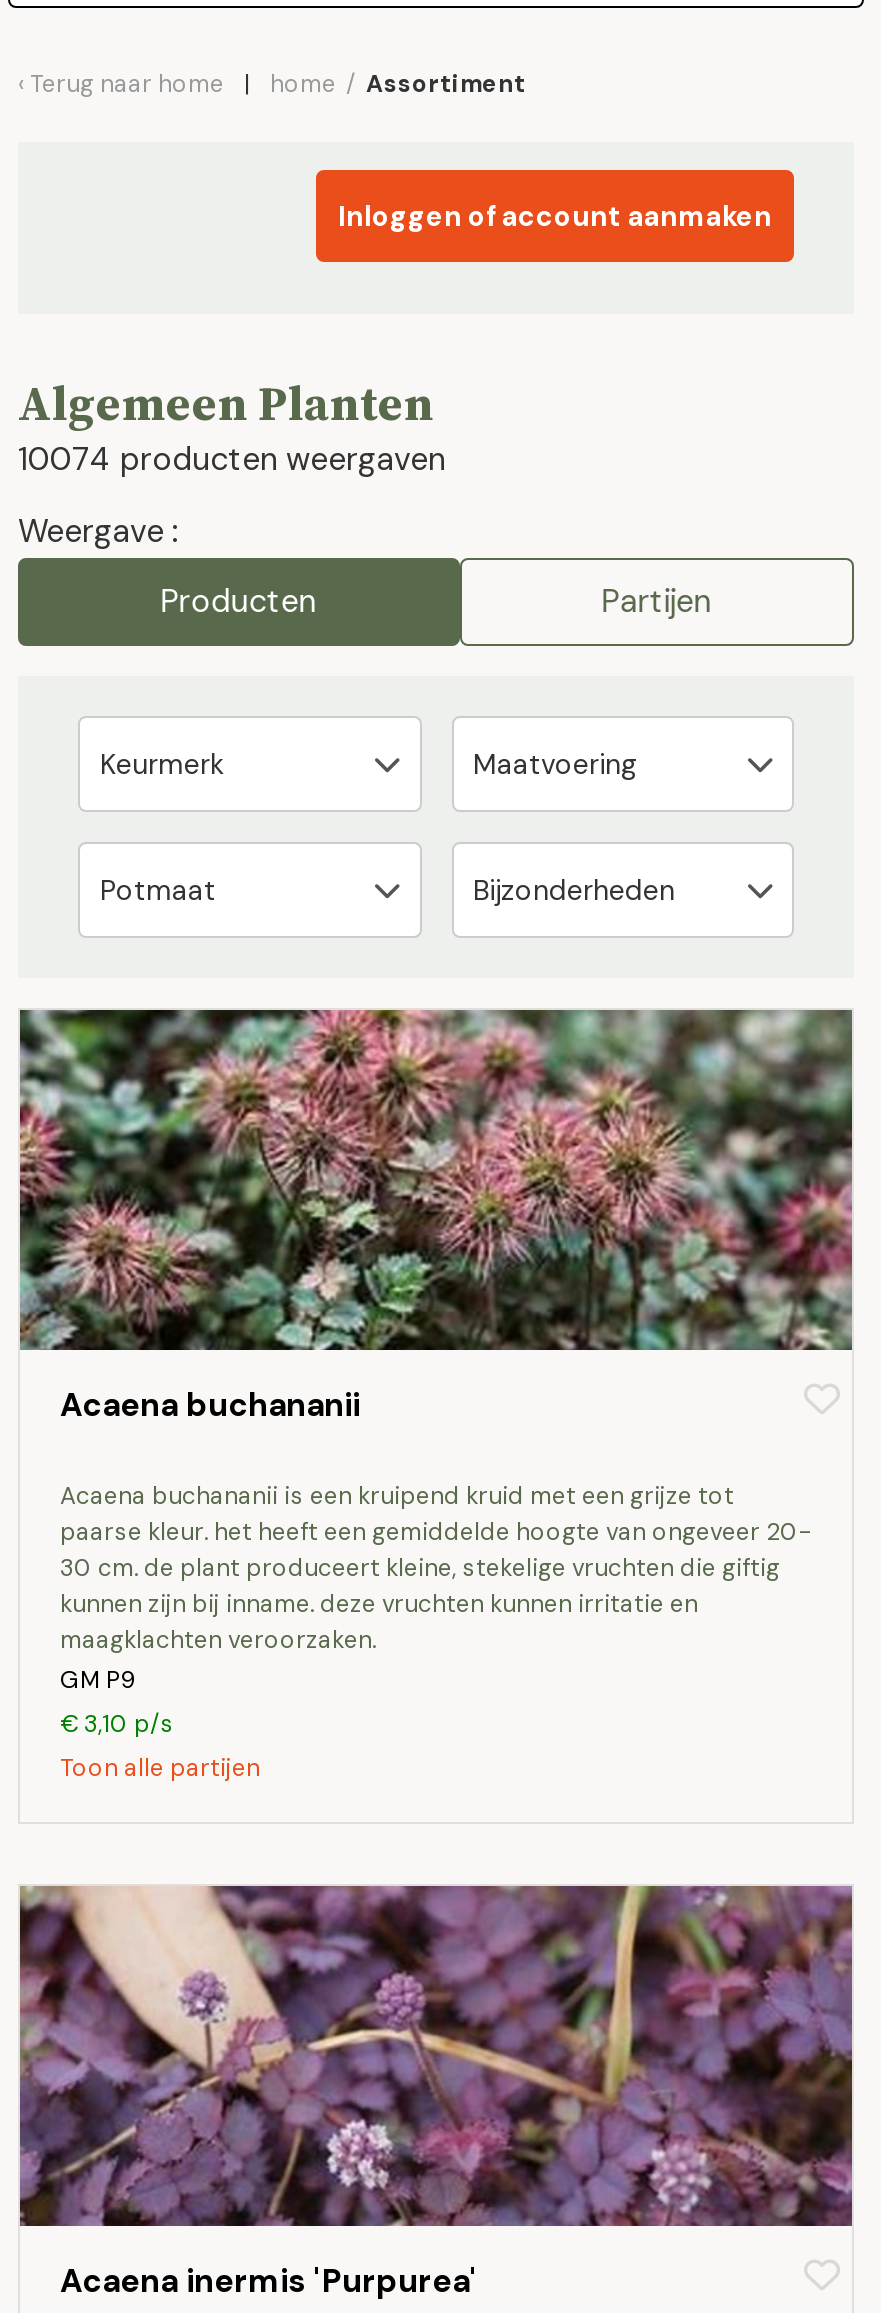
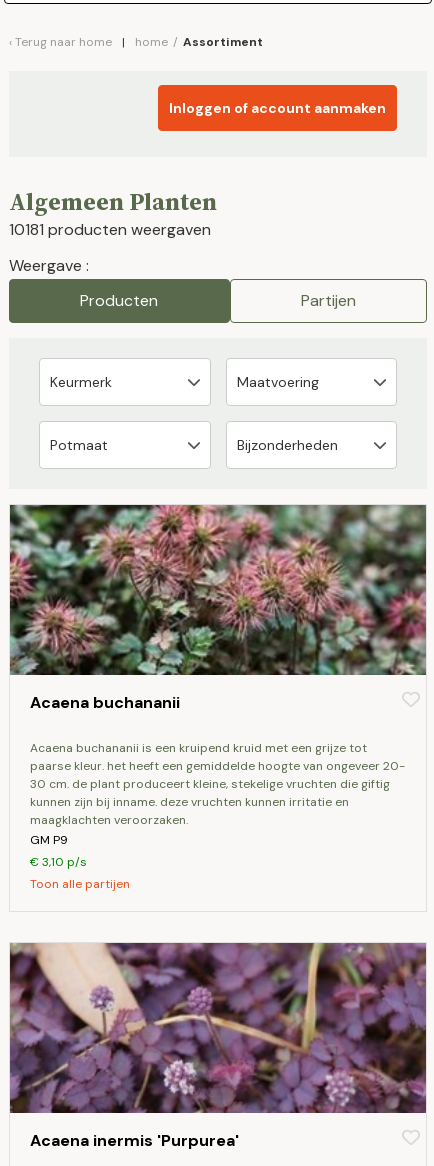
[18,438,446,480] 10074 producten weergaven -> [9,219,211,240] 10181 producten weergaven

